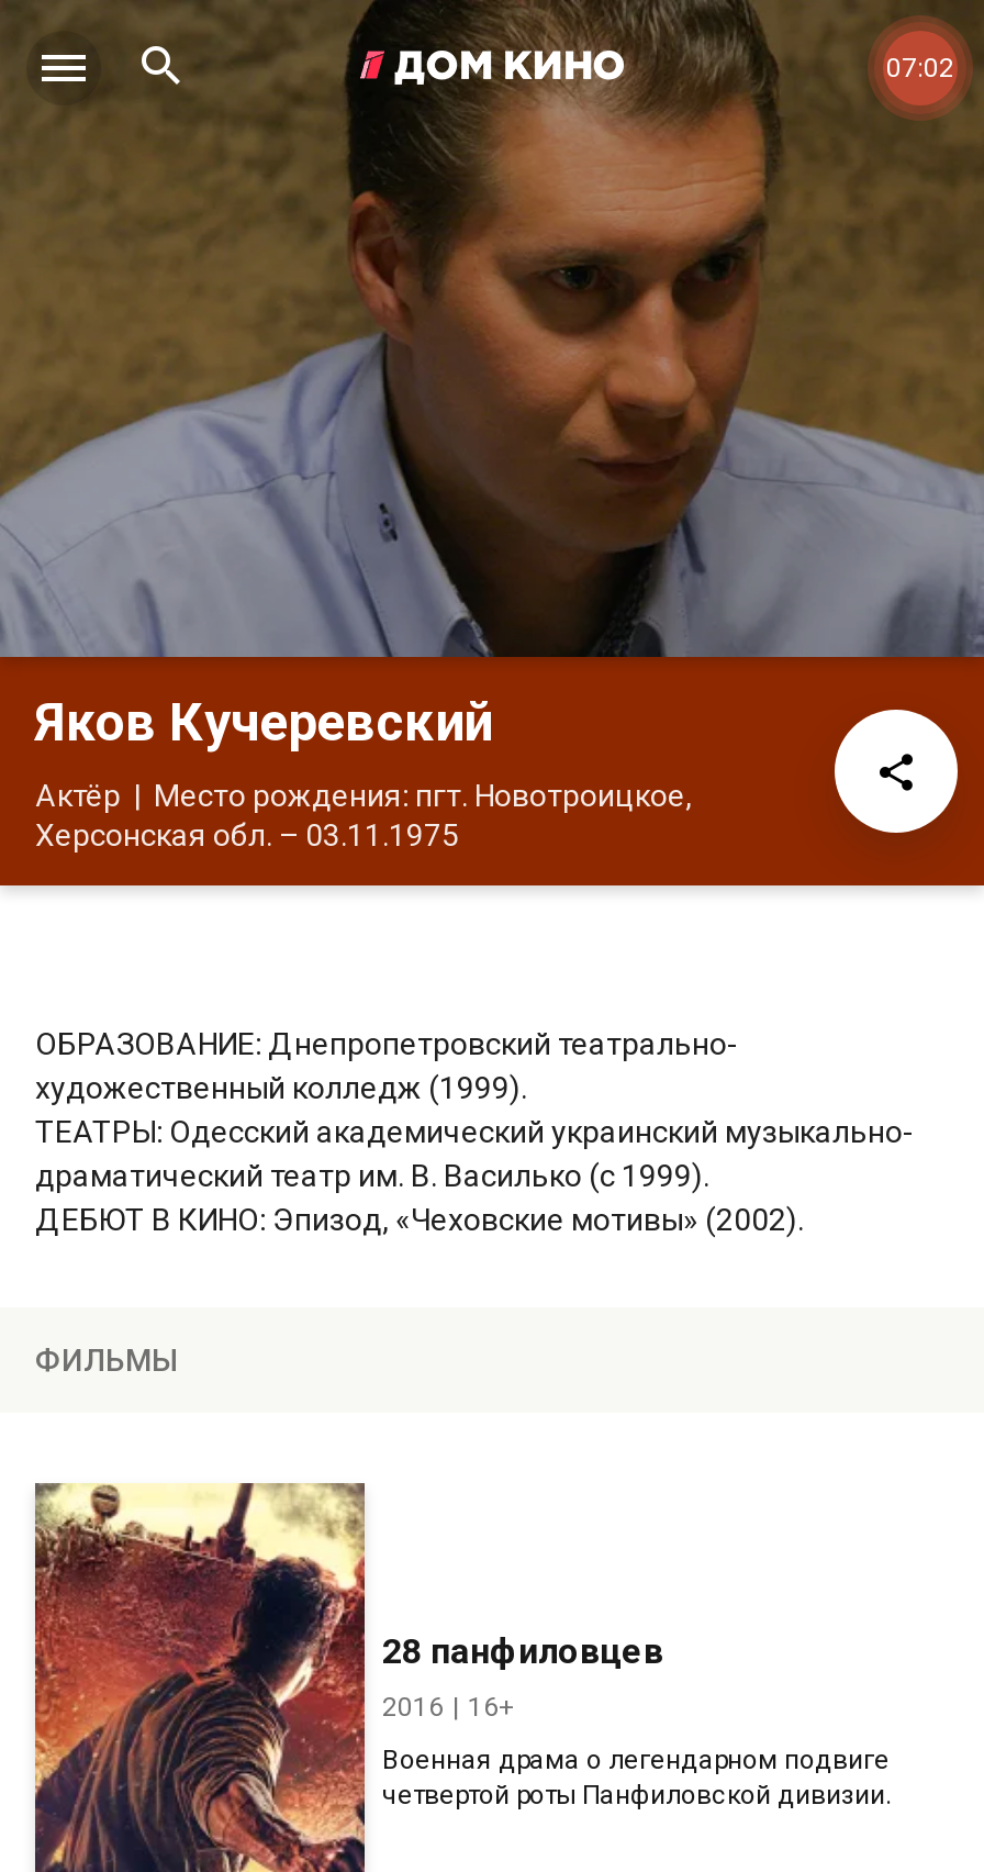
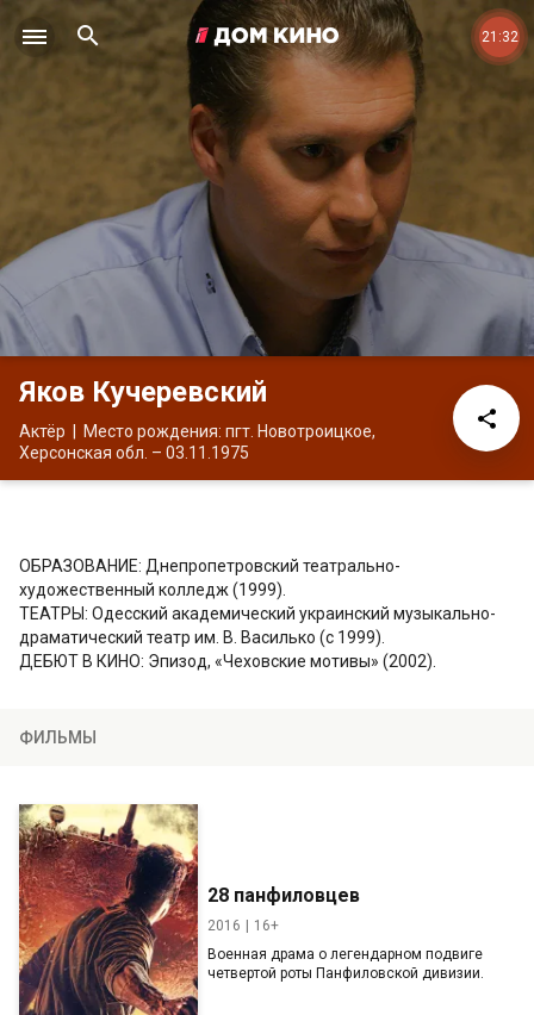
[886,53,954,83] 07:02 -> [481,29,518,45] 21:32

